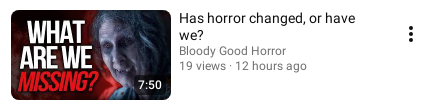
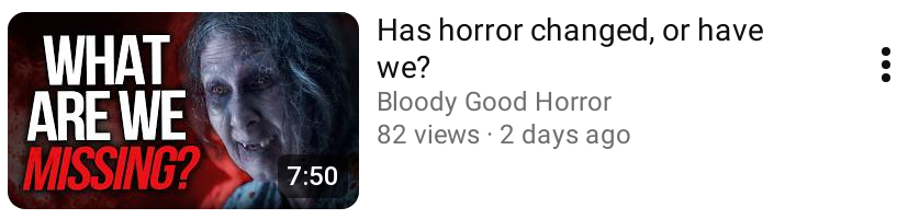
[179,58,226,72] 19 views -> [377,118,480,149] 82 views
[235,58,307,72] 12 hours ago -> [500,118,631,149] 2 days ago

